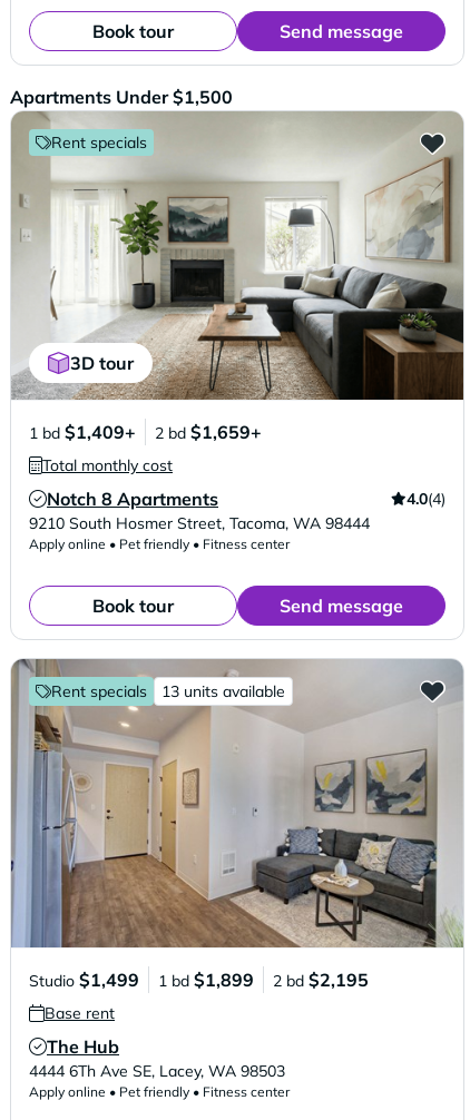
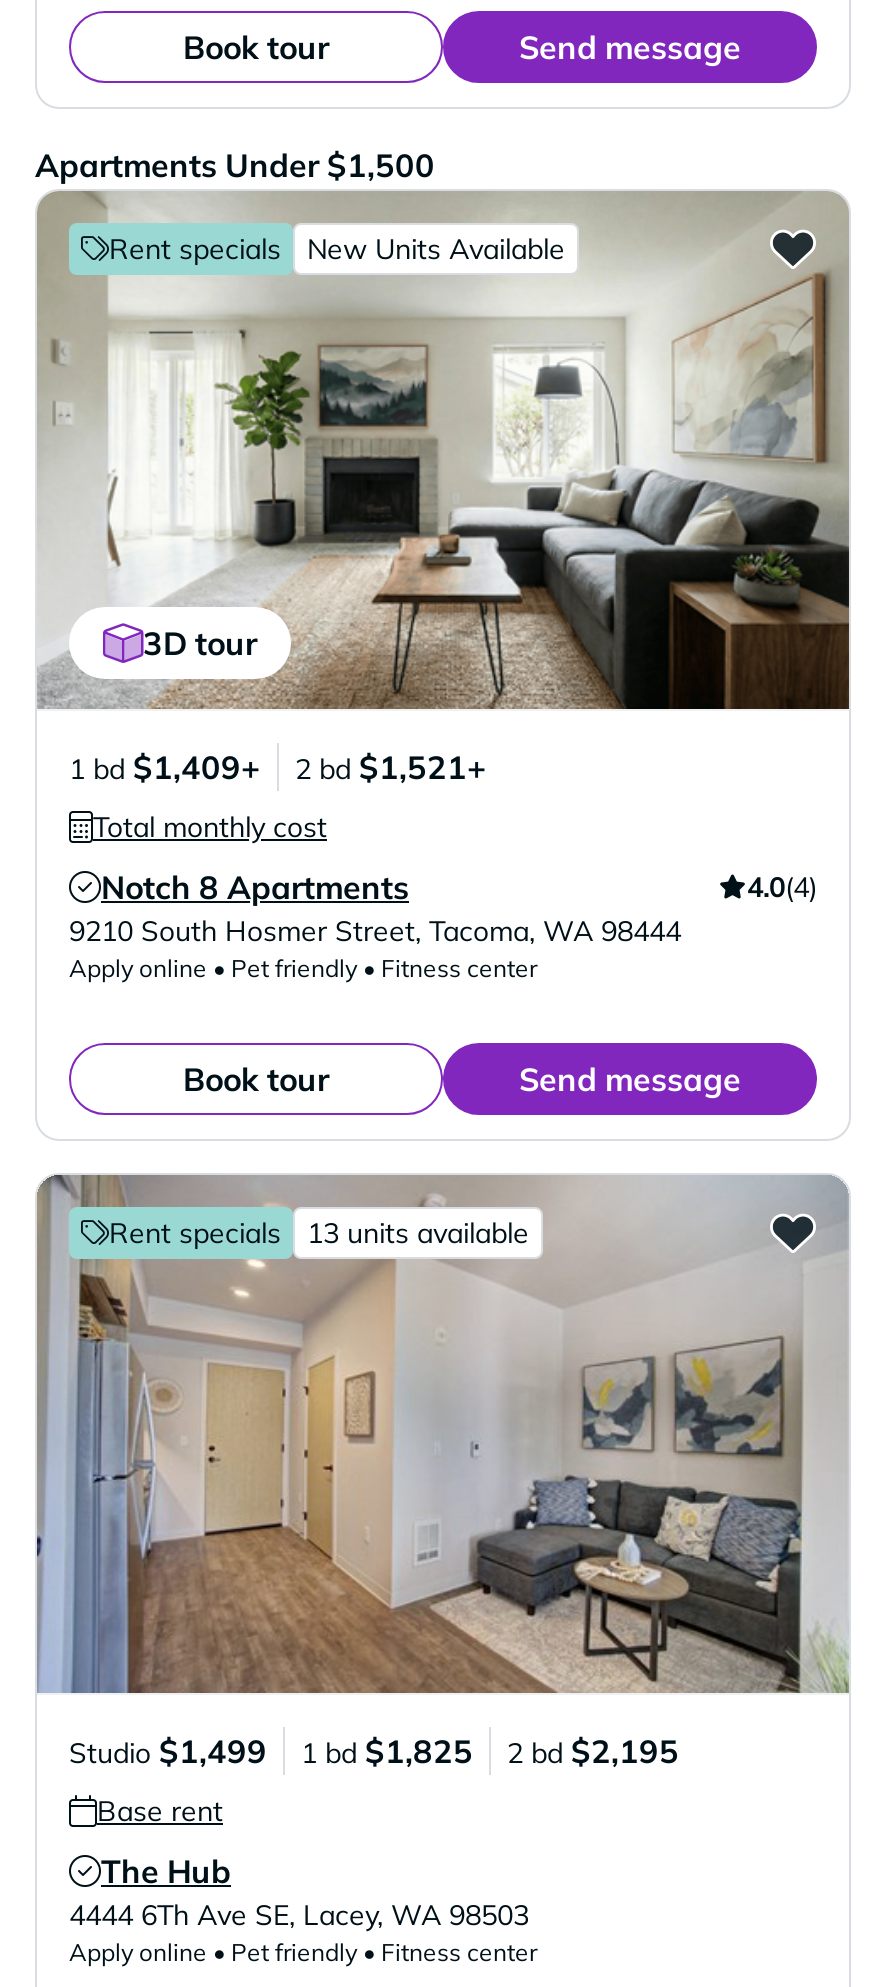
none -> [307,231,565,267] New Units Available
[29,421,262,443] 1 bd $1,409+ 2 bd $1,659+ -> [69,747,487,787] 1 bd $1,409+ 2 bd $1,521+
[29,969,369,991] Studio $1,499 1 bd $1,899 2 bd $2,195 -> [69,1731,679,1771] Studio $1,499 1 bd $1,825 2 bd $2,195

